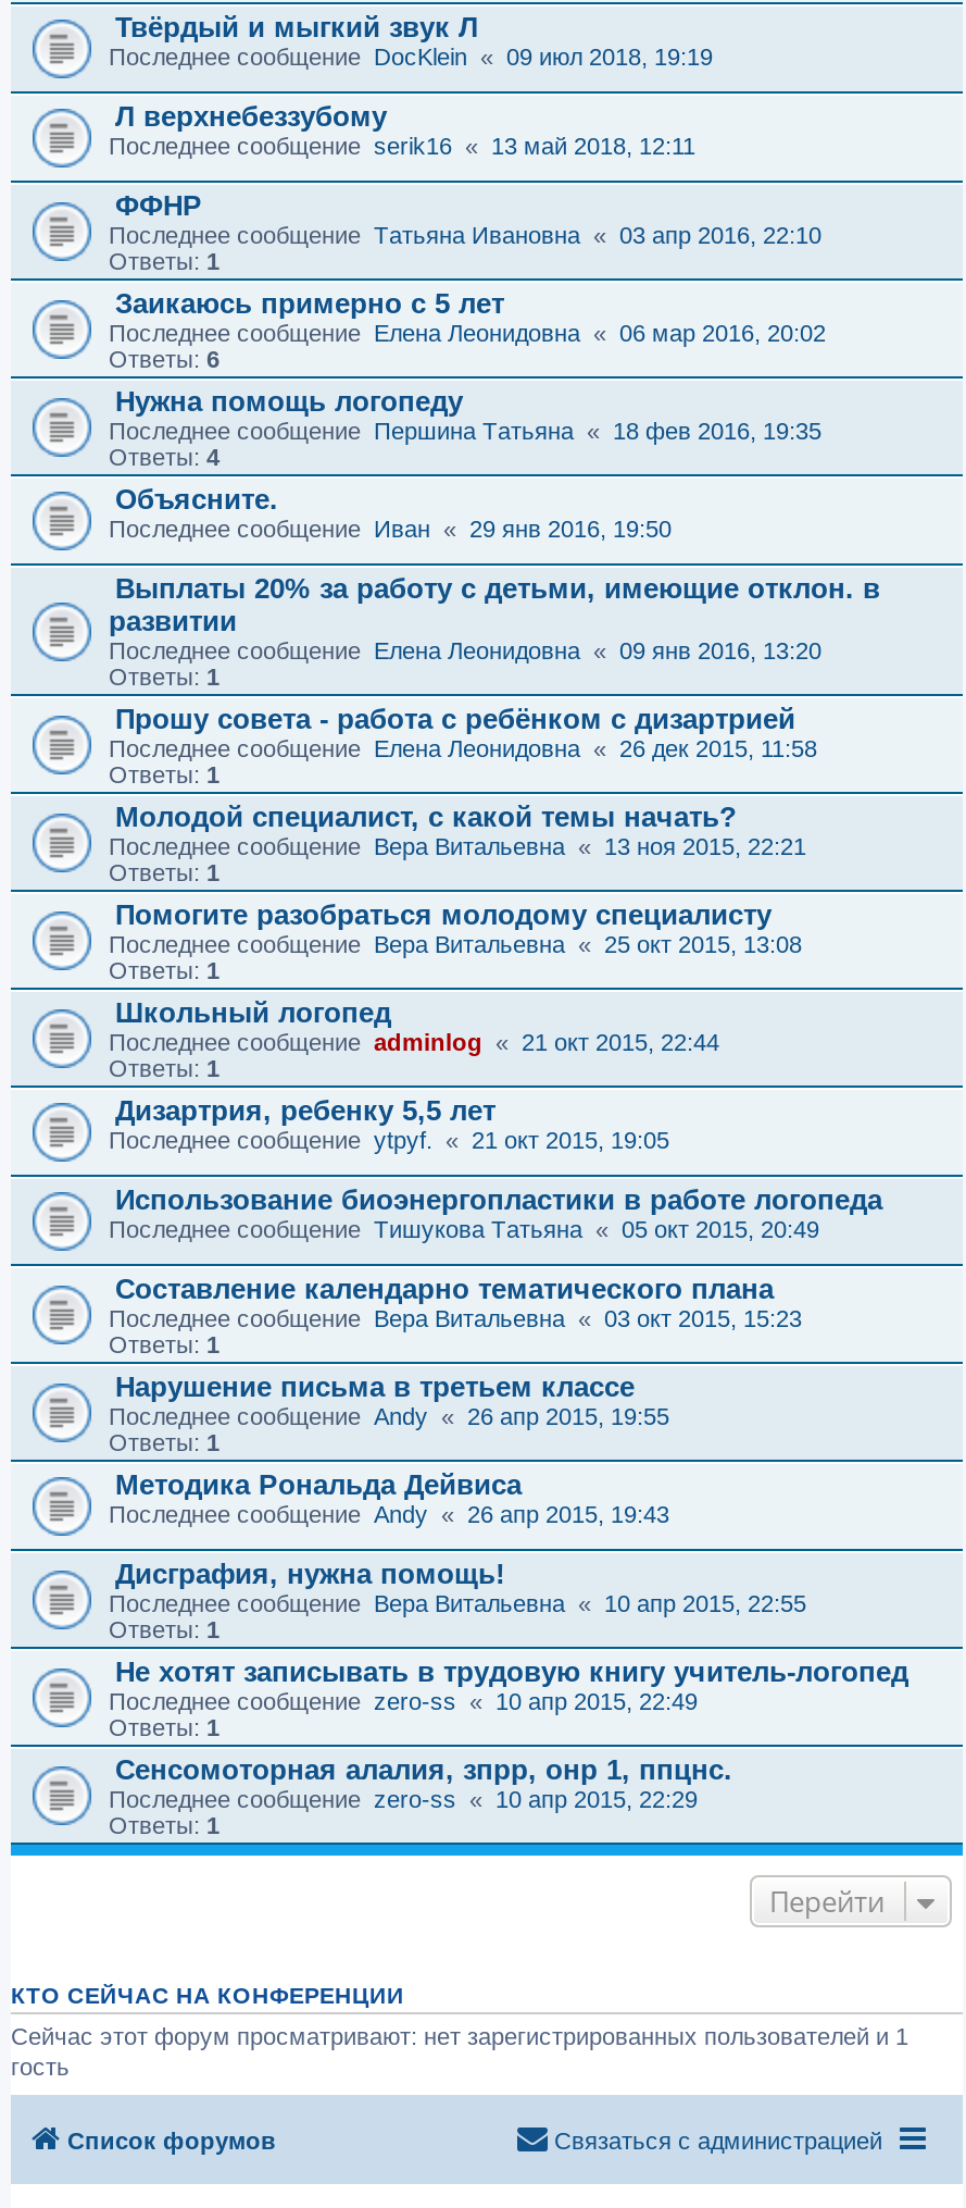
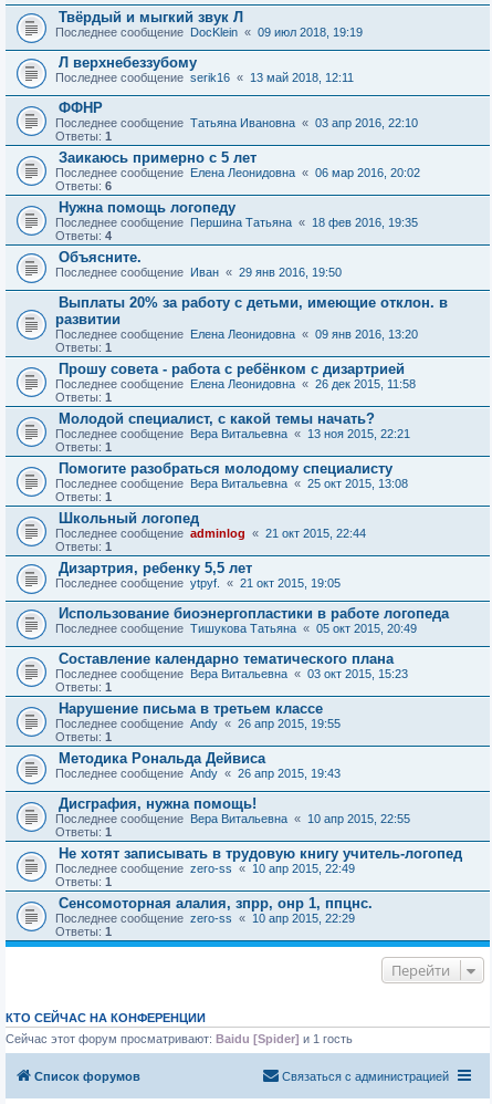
[11,2023,908,2080] Сейчас этот форум просматривают: нет зарегистрированных пользователей и 1 | гость -> [6,1032,353,1045] Сейчас этот форум просматривают: Baidu [Spider] и 1 гость

